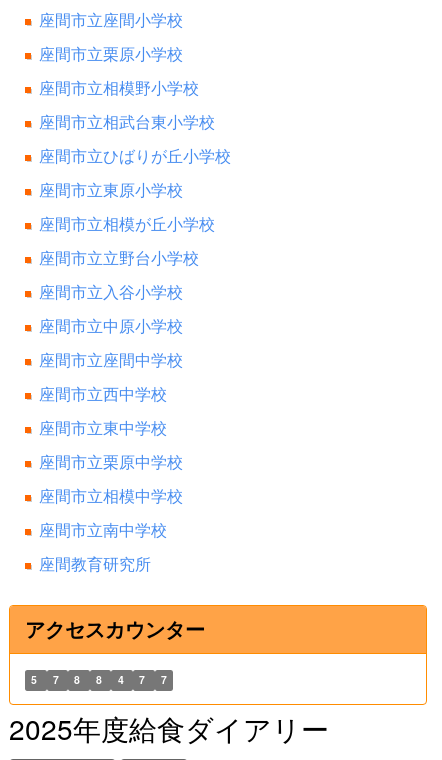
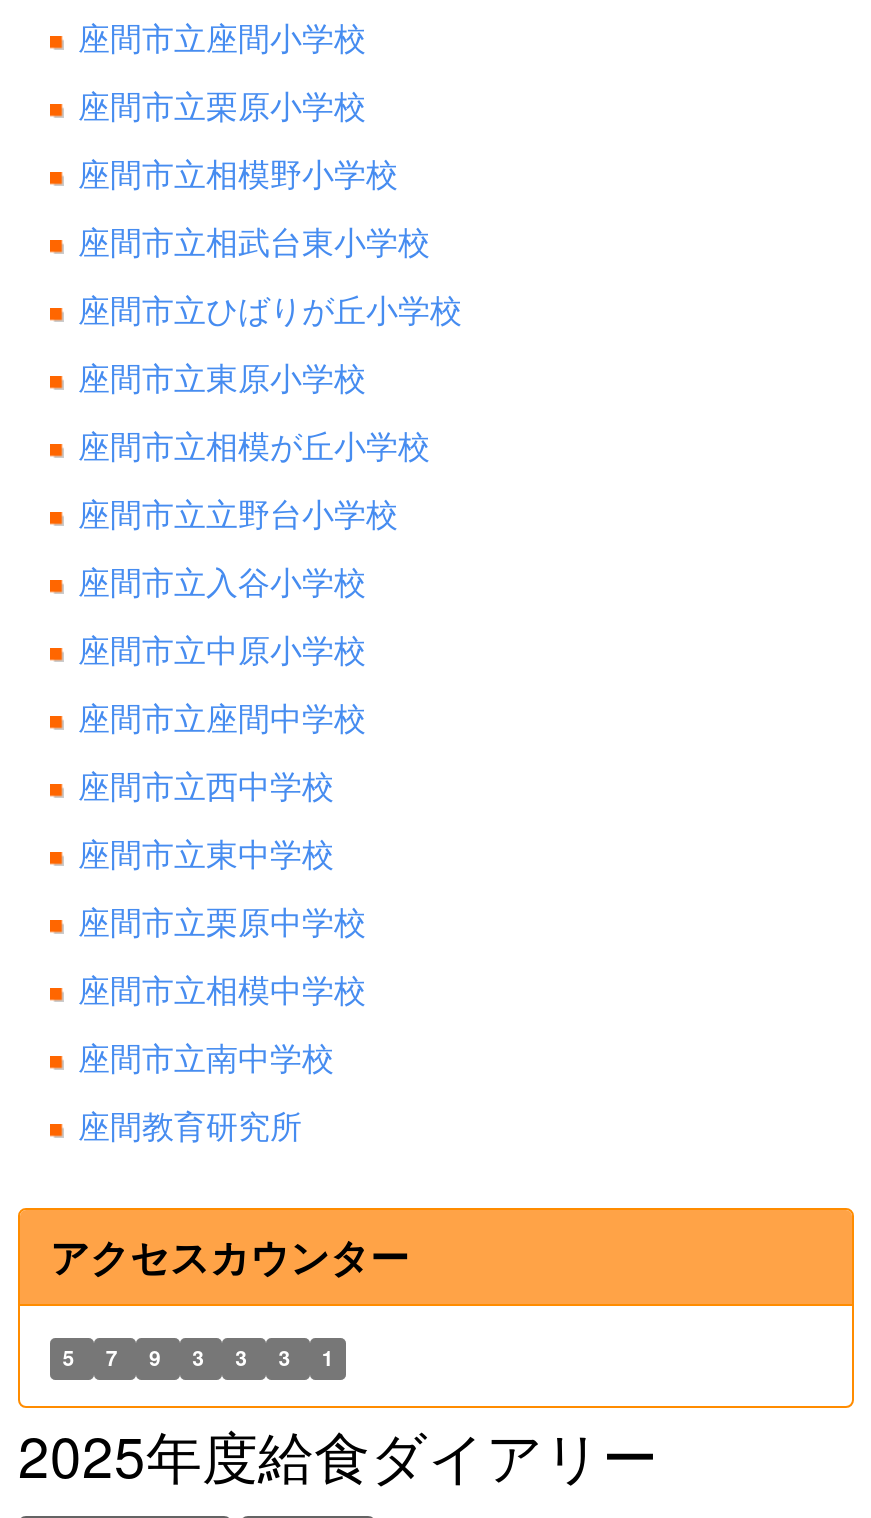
[74,672,83,687] 8 -> [149,1343,167,1373] 9
[96,672,105,687] 8 -> [192,1343,210,1373] 3
[118,672,127,687] 4 -> [235,1343,253,1373] 3
[139,672,148,687] 7 -> [279,1343,297,1373] 3
[161,672,167,687] 7 -> [322,1343,334,1373] 1

